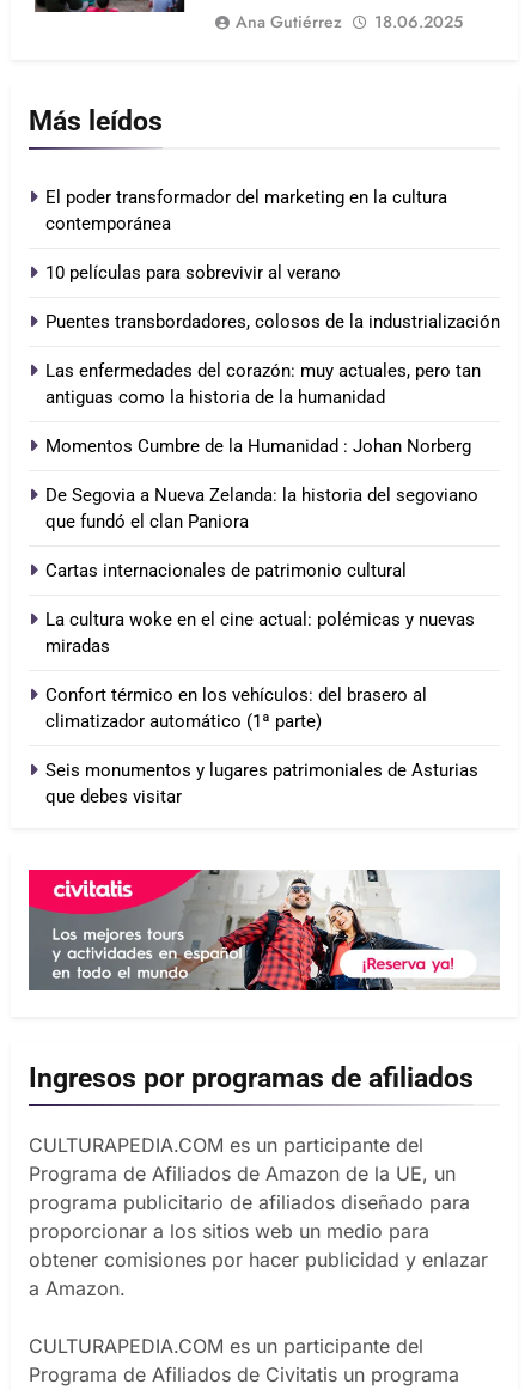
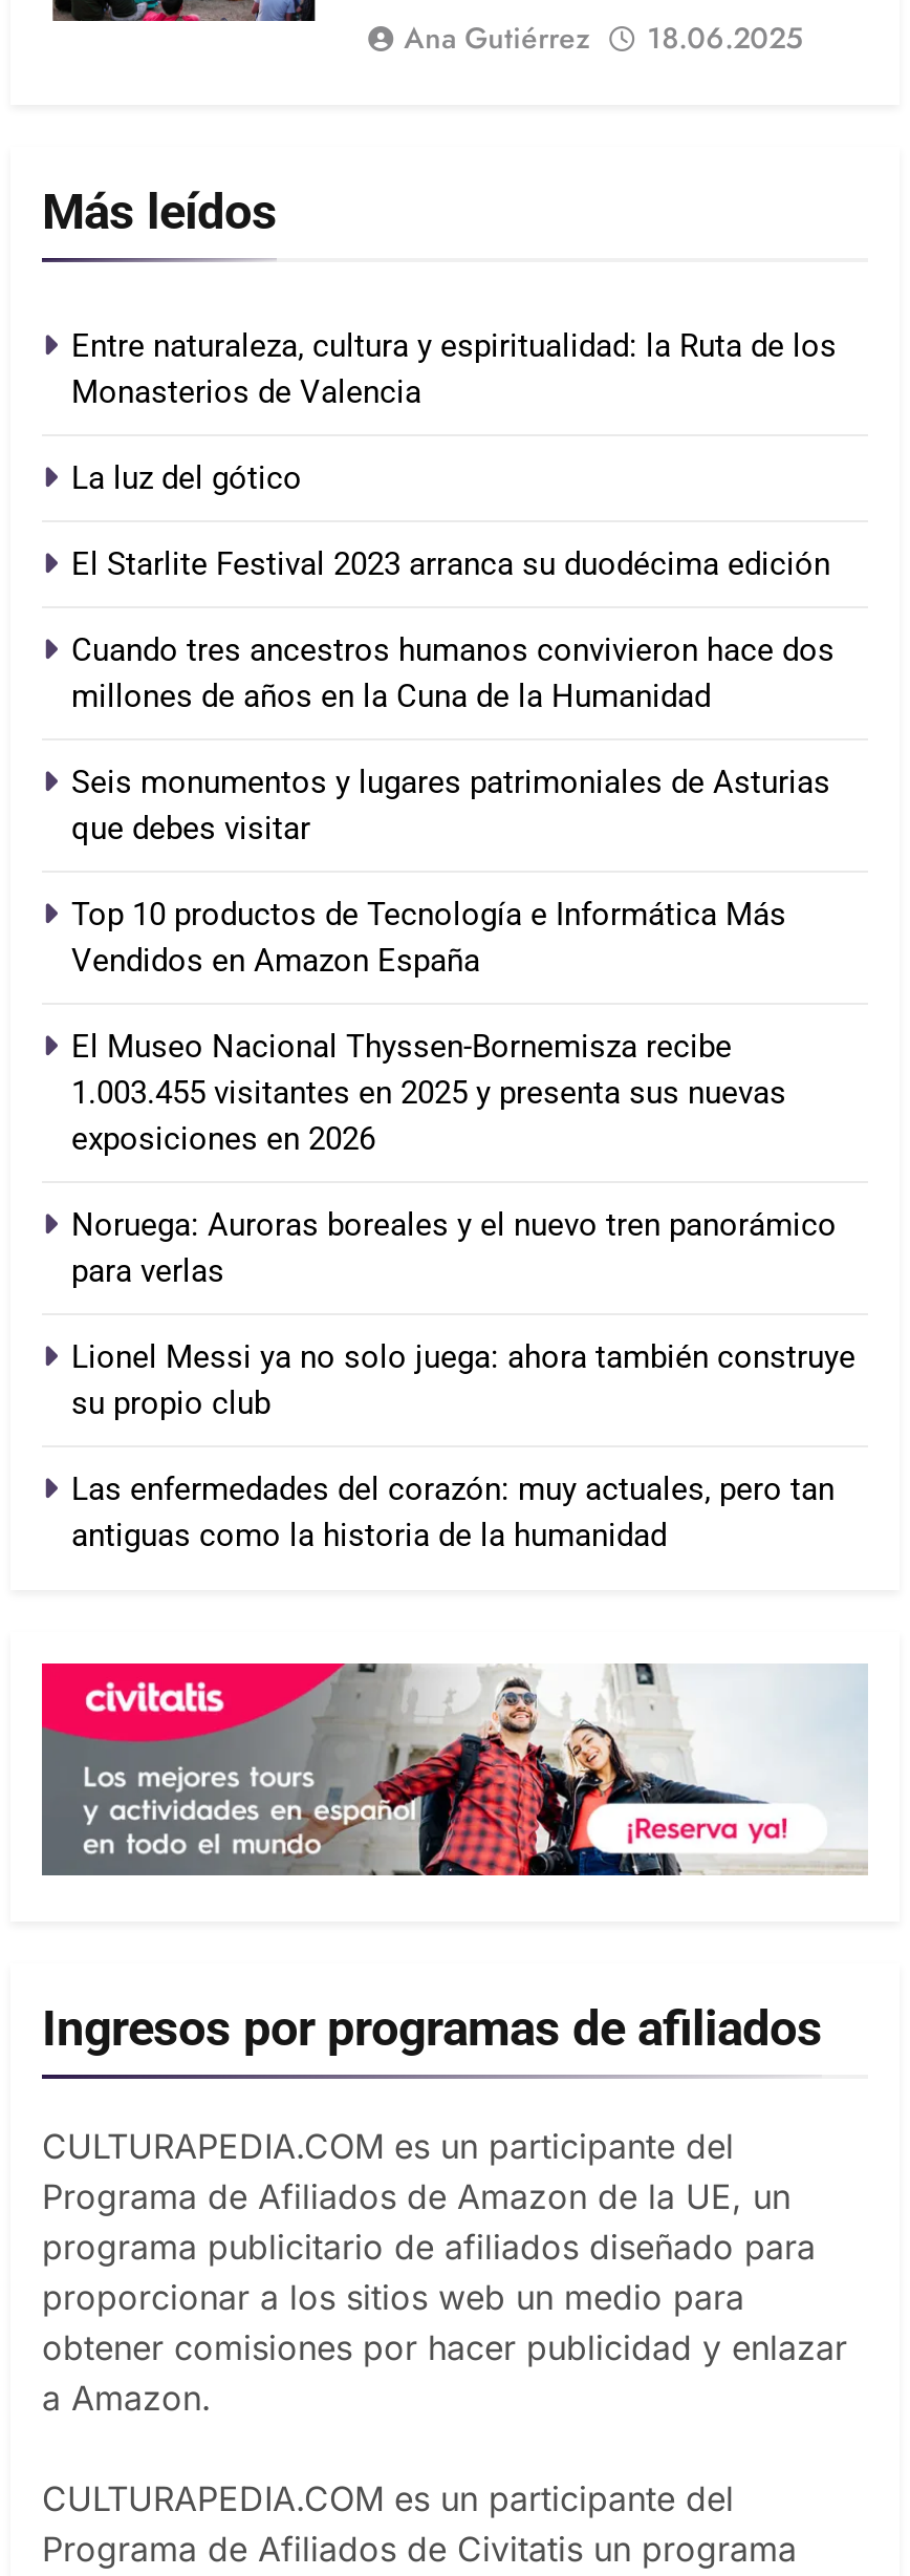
[45,186,500,332] El poder transformador del marketing en la cultura | contemporánea | 10 películas para sobrevivir al verano | Puentes transbordadores, colosos de la industrialización -> [71,326,855,1421] Entre naturaleza, cultura y espiritualidad: la Ruta de los | Monasterios de Valencia | La luz del gótico | El Starlite Festival 2023 arranca su duodécima edición | Cuando tres ancestros humanos convivieron hace dos | millones de años en la Cuna de la Humanidad | Top 10 productos de Tecnología e Informática Más | Vendidos en Amazon España | El Museo Nacional Thyssen-Bornemisza recibe | 1.003.455 visitantes en 2025 y presenta sus nuevas | exposiciones en 2026 | Noruega: Auroras boreales y el nuevo tren panorámico | para verlas | Lionel Messi ya no solo juega: ahora también construye | su propio club
moved [45,359,481,407] -> [71,1469,835,1553]: Las enfermedades del corazón: muy actuales, pero tan | antiguas como la historia de la humanidad
[45,435,478,731] Momentos Cumbre de la Humanidad : Johan Norberg | De Segovia a Nueva Zelanda: la historia del segoviano | que fundó el clan Paniora | Cartas internacionales de patrimonio cultural | La cultura woke en el cine actual: polémicas y nuevas | miradas | Confort térmico en los vehículos: del brasero al | climatizador automático (1ª parte) -> none
moved [45,759,478,807] -> [71,763,830,846]: Seis monumentos y lugares patrimoniales de Asturias | que debes visitar

